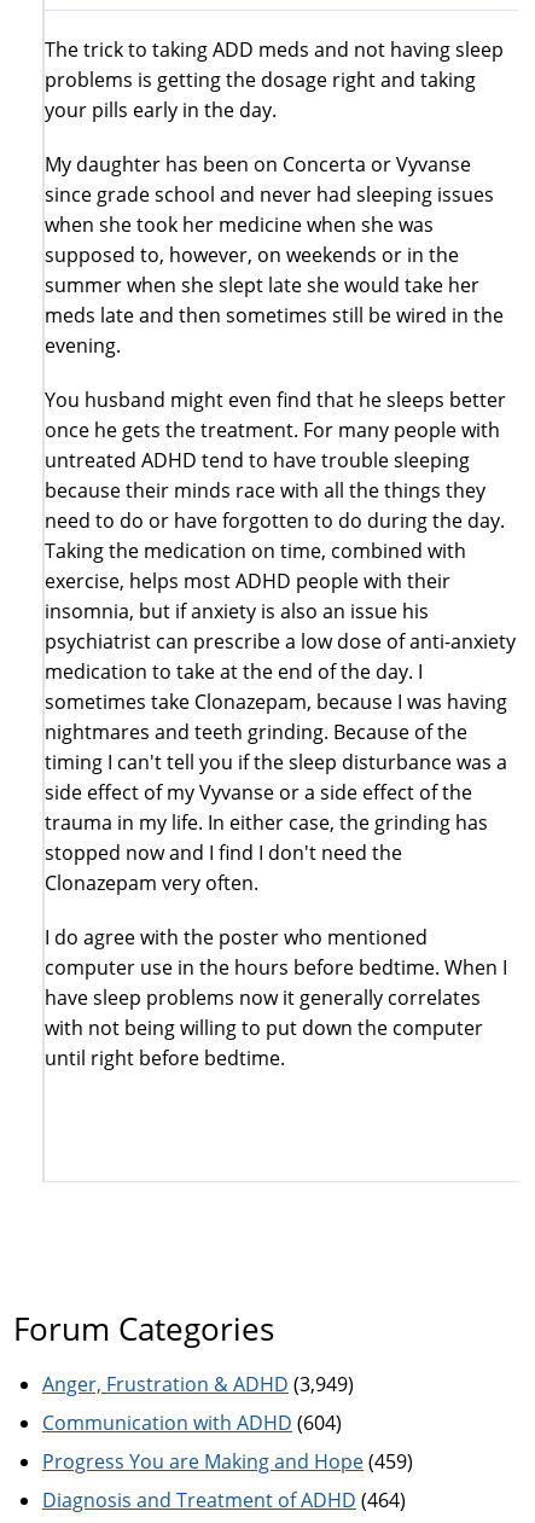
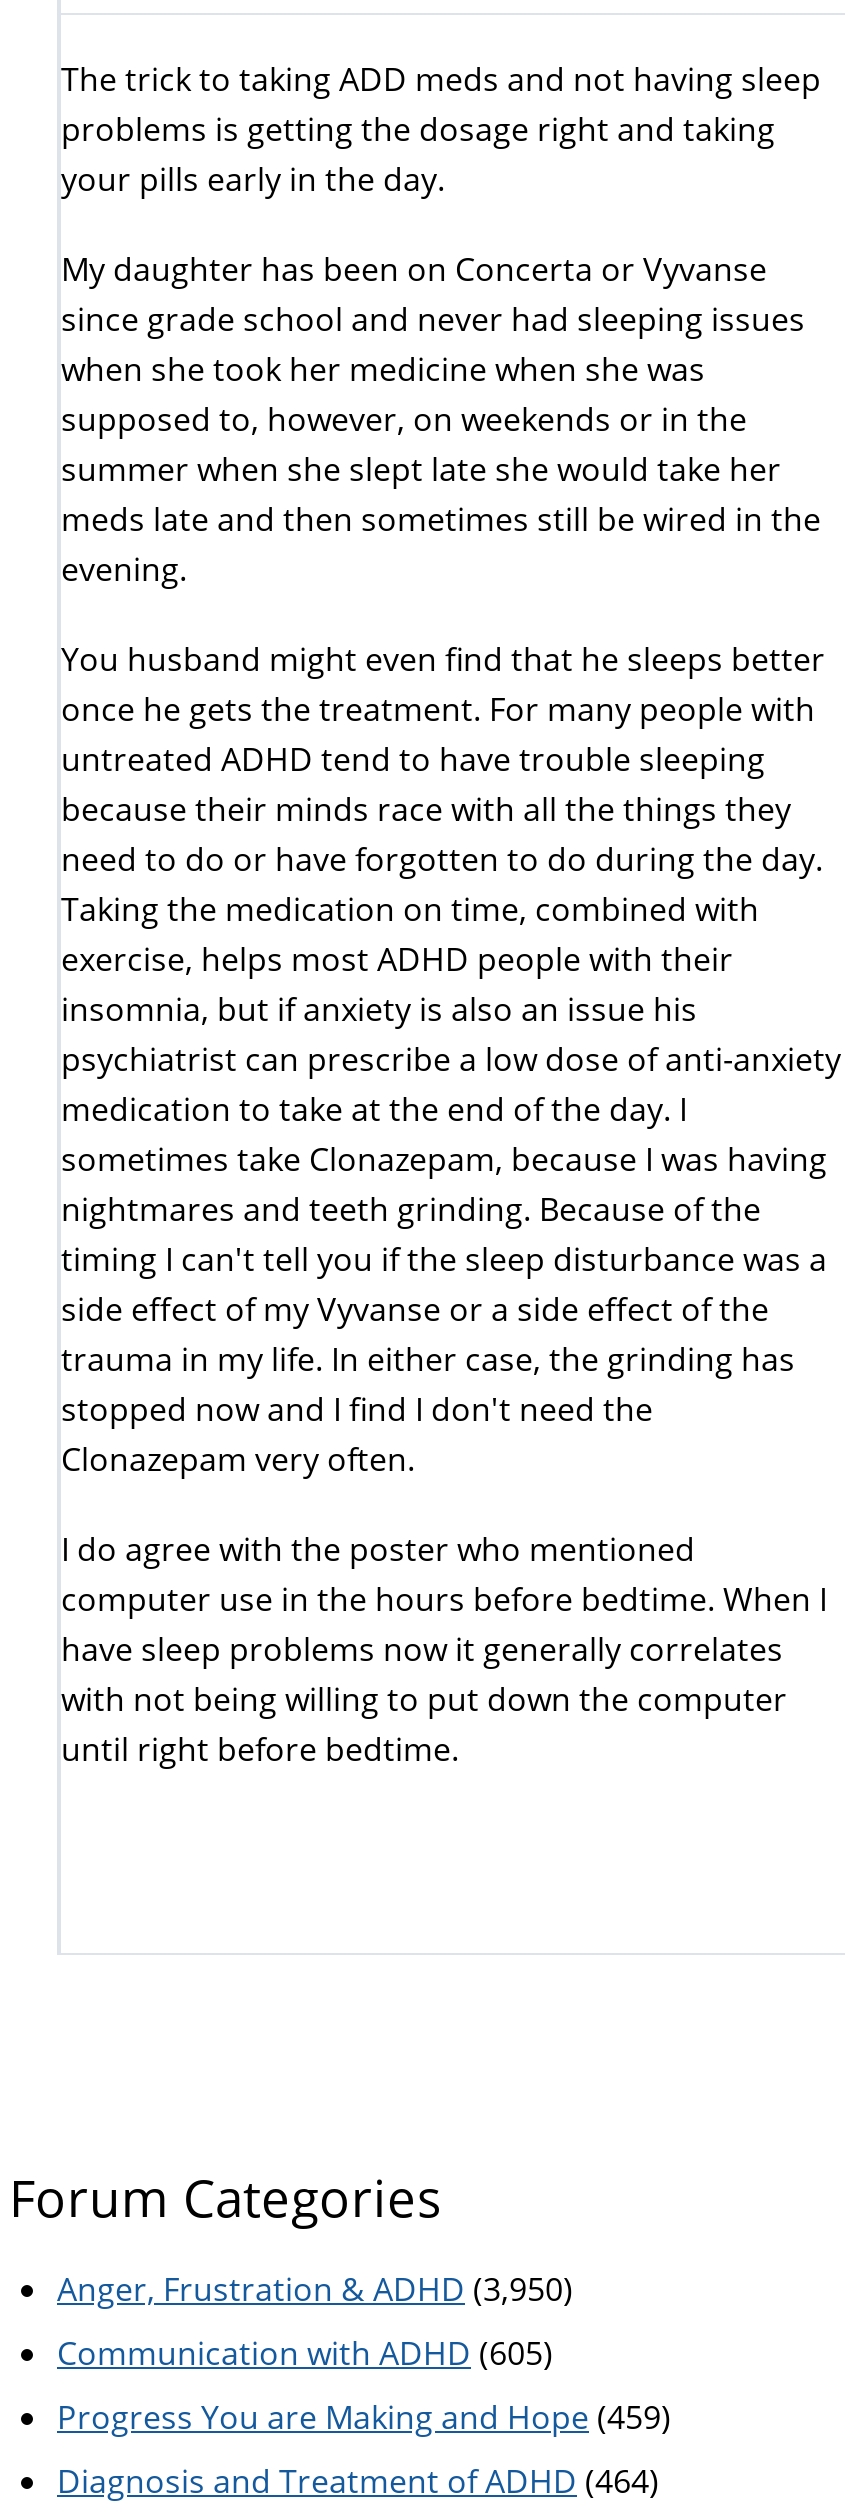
[42,1371,354,1398] Anger, Frustration & ADHD (3,949) -> [57,2268,573,2312] Anger, Frustration & ADHD (3,950)
[42,1410,342,1437] Communication with ADHD (604) -> [57,2332,553,2376] Communication with ADHD (605)

